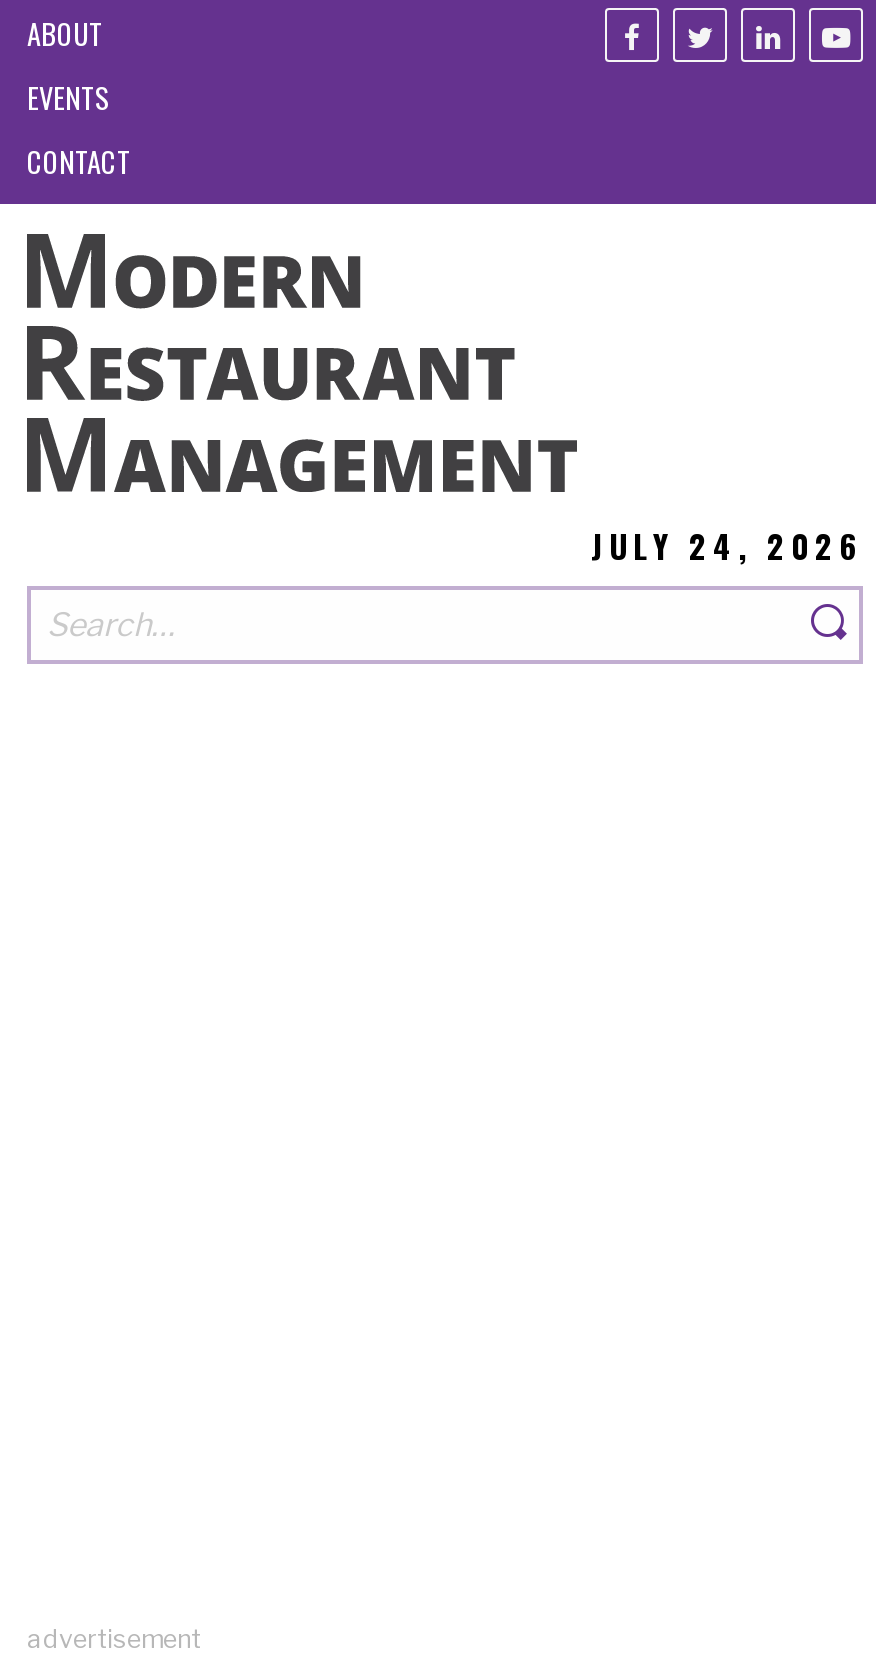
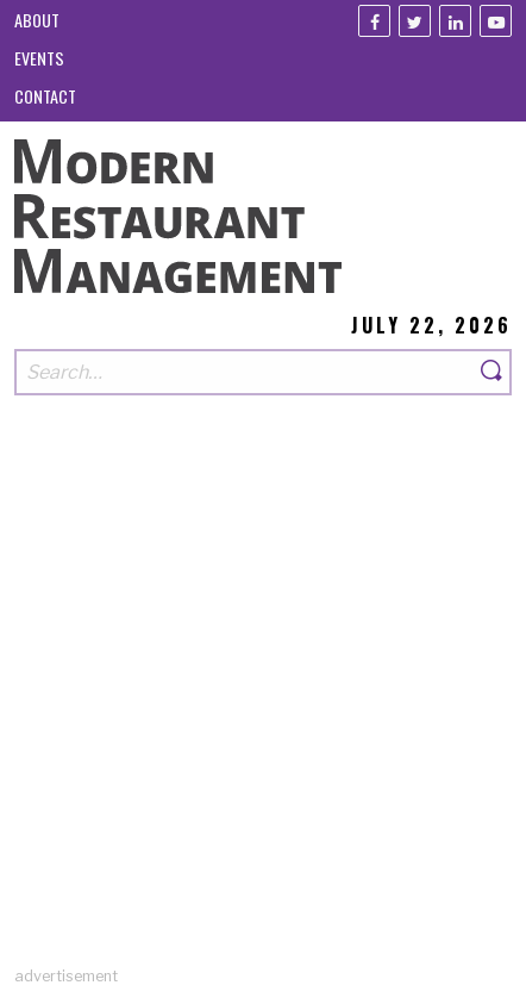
[591,522,863,570] JULY 24, 2026 -> [351,311,512,339] JULY 22, 2026

